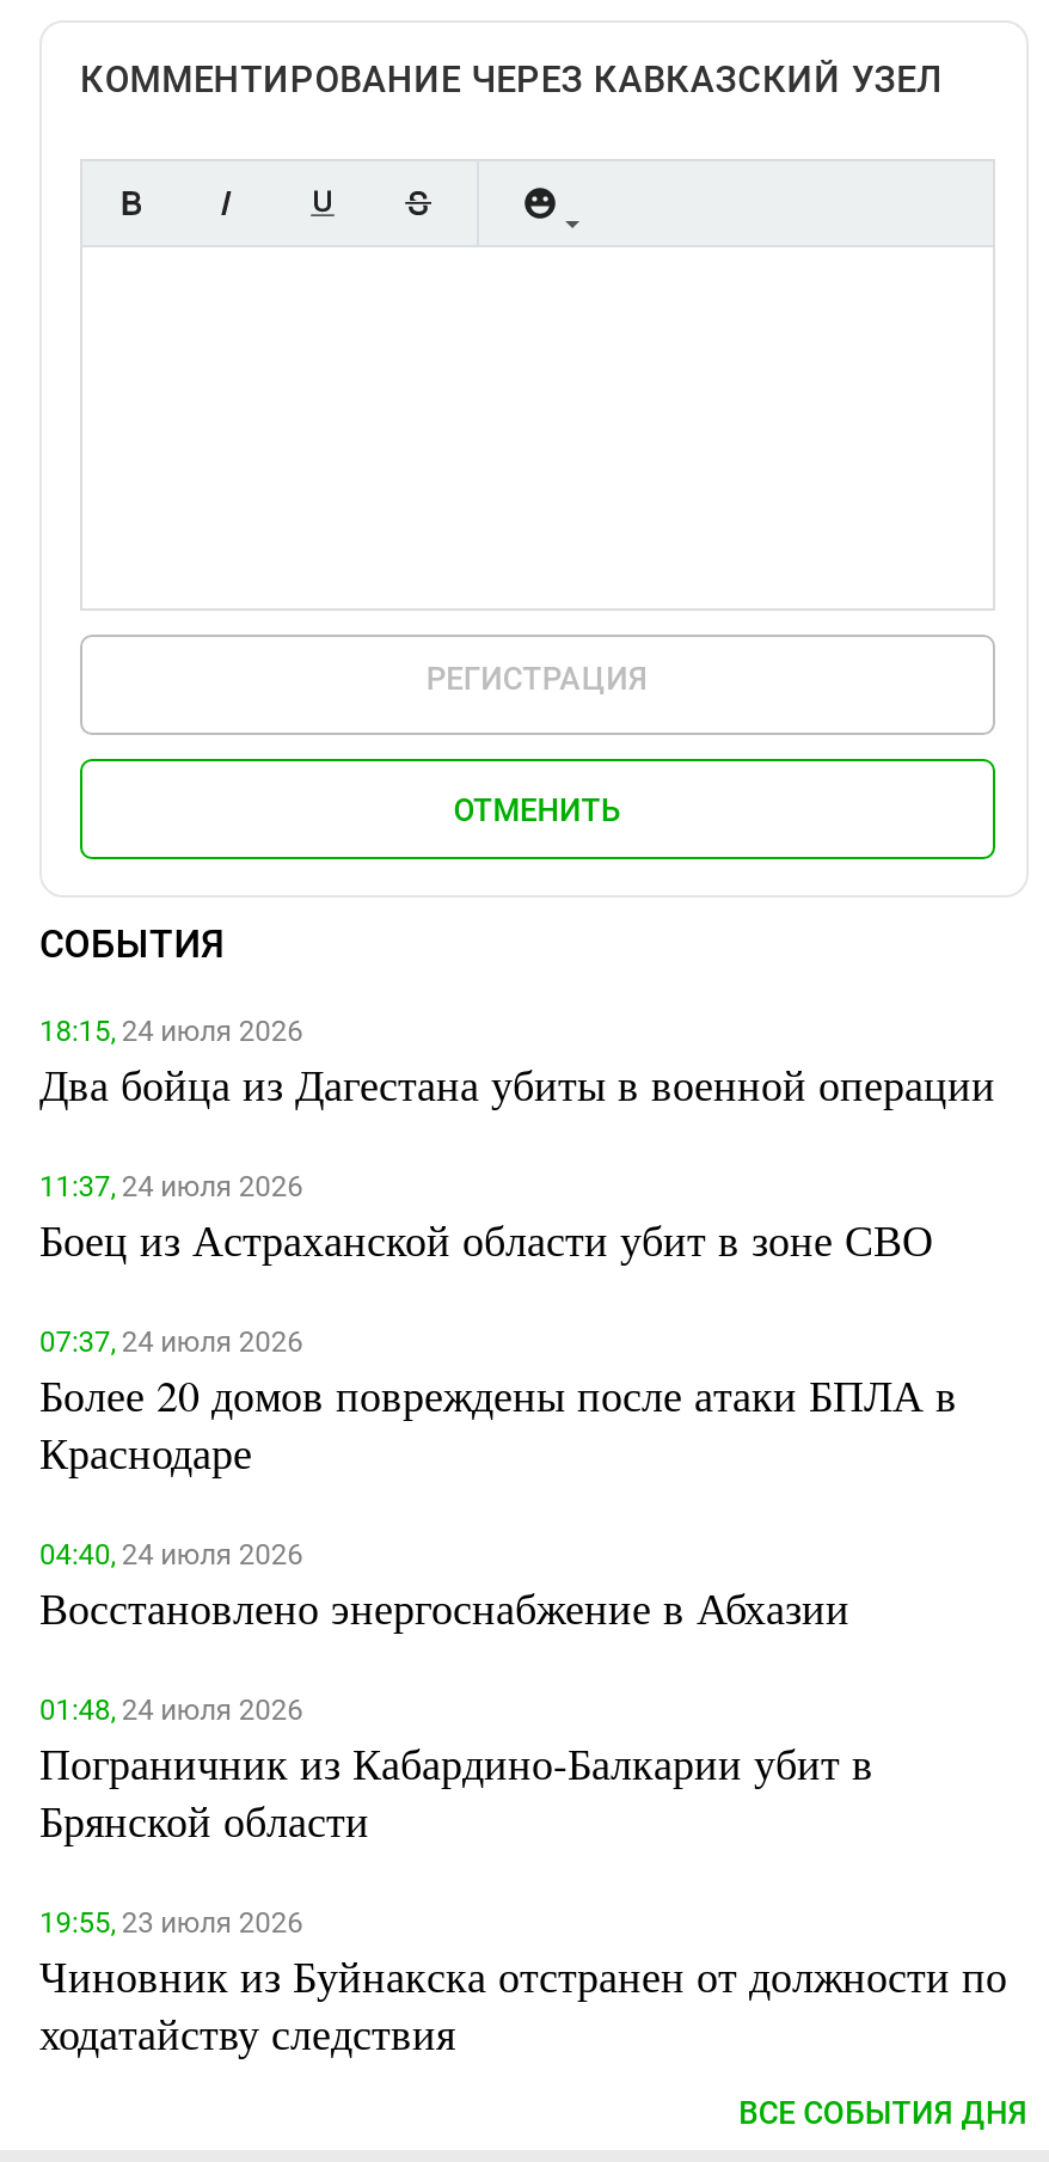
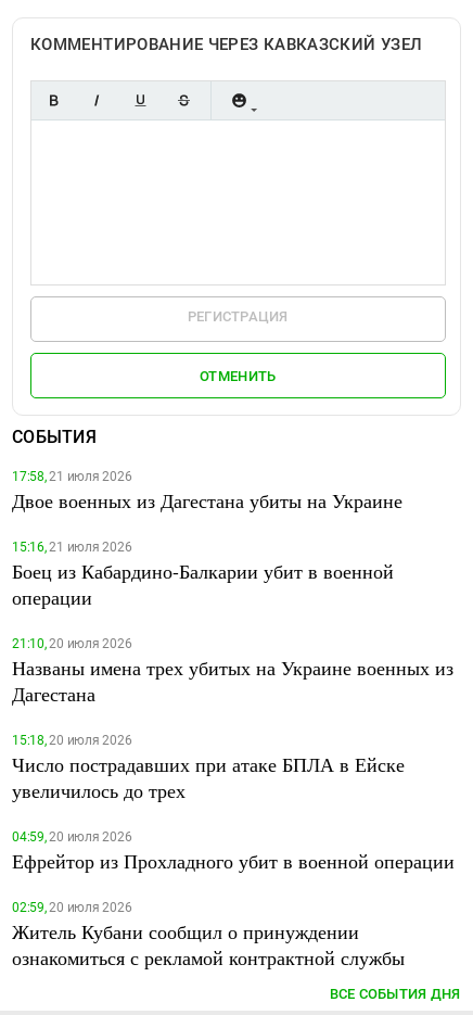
[39,1015,995,1113] 18:15, 24 июля 2026 | Два бойца из Дагестана убиты в военной операции -> [12,469,402,514] 17:58, 21 июля 2026 | Двое военных из Дагестана убиты на Украине
[39,1171,933,1269] 11:37, 24 июля 2026 | Боец из Астраханской области убит в зоне СВО -> [12,540,394,610] 15:16, 21 июля 2026 | Боец из Кабардино-Балкарии убит в военной | операции
[39,1326,957,1481] 07:37, 24 июля 2026 | Более 20 домов повреждены после атаки БПЛА в | Краснодаре -> [12,636,453,707] 21:10, 20 июля 2026 | Названы имена трех убитых на Украине военных из | Дагестана
[39,1539,849,1637] 04:40, 24 июля 2026 | Восстановлено энергоснабжение в Абхазии -> [12,733,405,804] 15:18, 20 июля 2026 | Число пострадавших при атаке БПЛА в Ейске | увеличилось до трех
[39,1694,873,1850] 01:48, 24 июля 2026 | Пограничник из Кабардино-Балкарии убит в | Брянской области -> [12,830,455,874] 04:59, 20 июля 2026 | Ефрейтор из Прохладного убит в военной операции
[39,1907,1007,2062] 19:55, 23 июля 2026 | Чиновник из Буйнакска отстранен от должности по | ходатайству следствия -> [12,900,405,971] 02:59, 20 июля 2026 | Житель Кубани сообщил о принуждении | ознакомиться с рекламой контрактной службы

